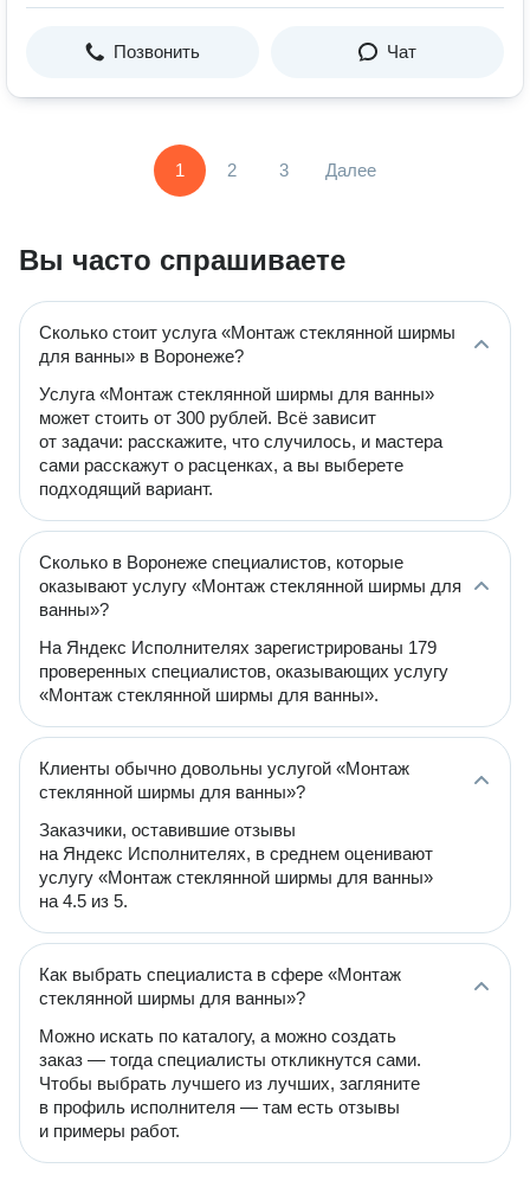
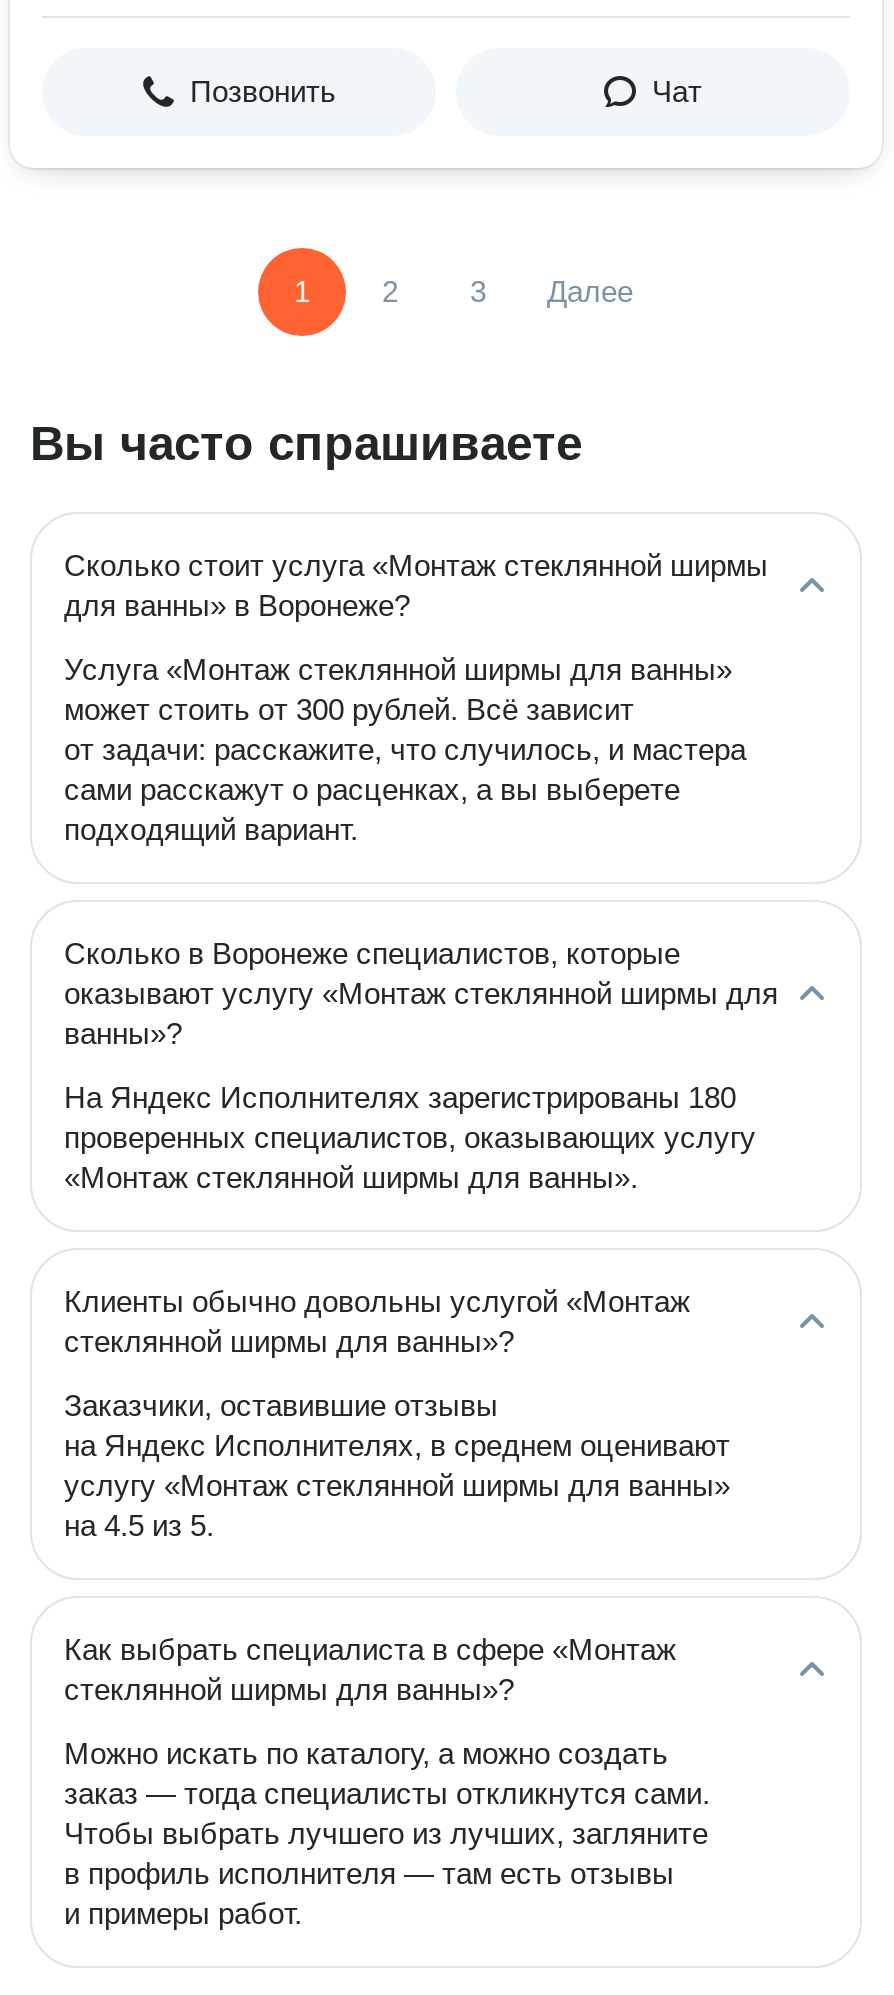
[39,637,437,657] На Яндекс Исполнителях зарегистрированы 179 -> [64,1080,736,1114] На Яндекс Исполнителях зарегистрированы 180

